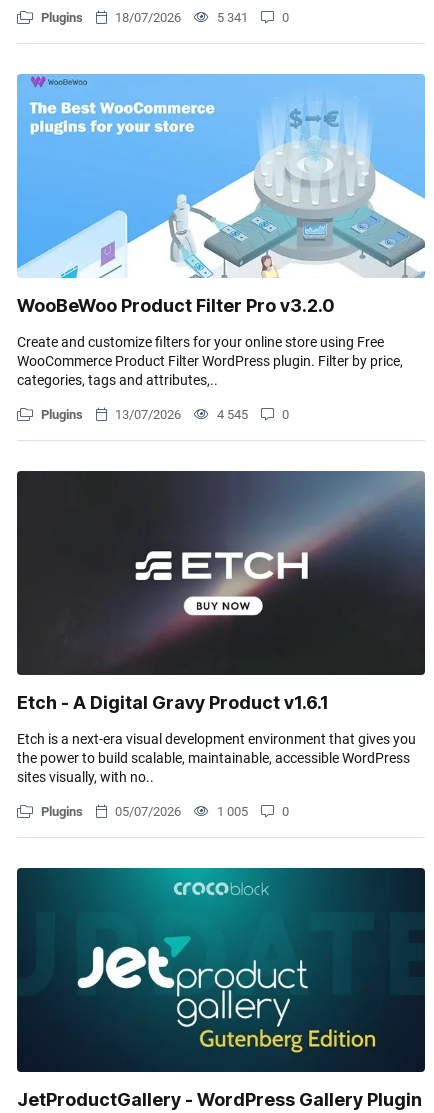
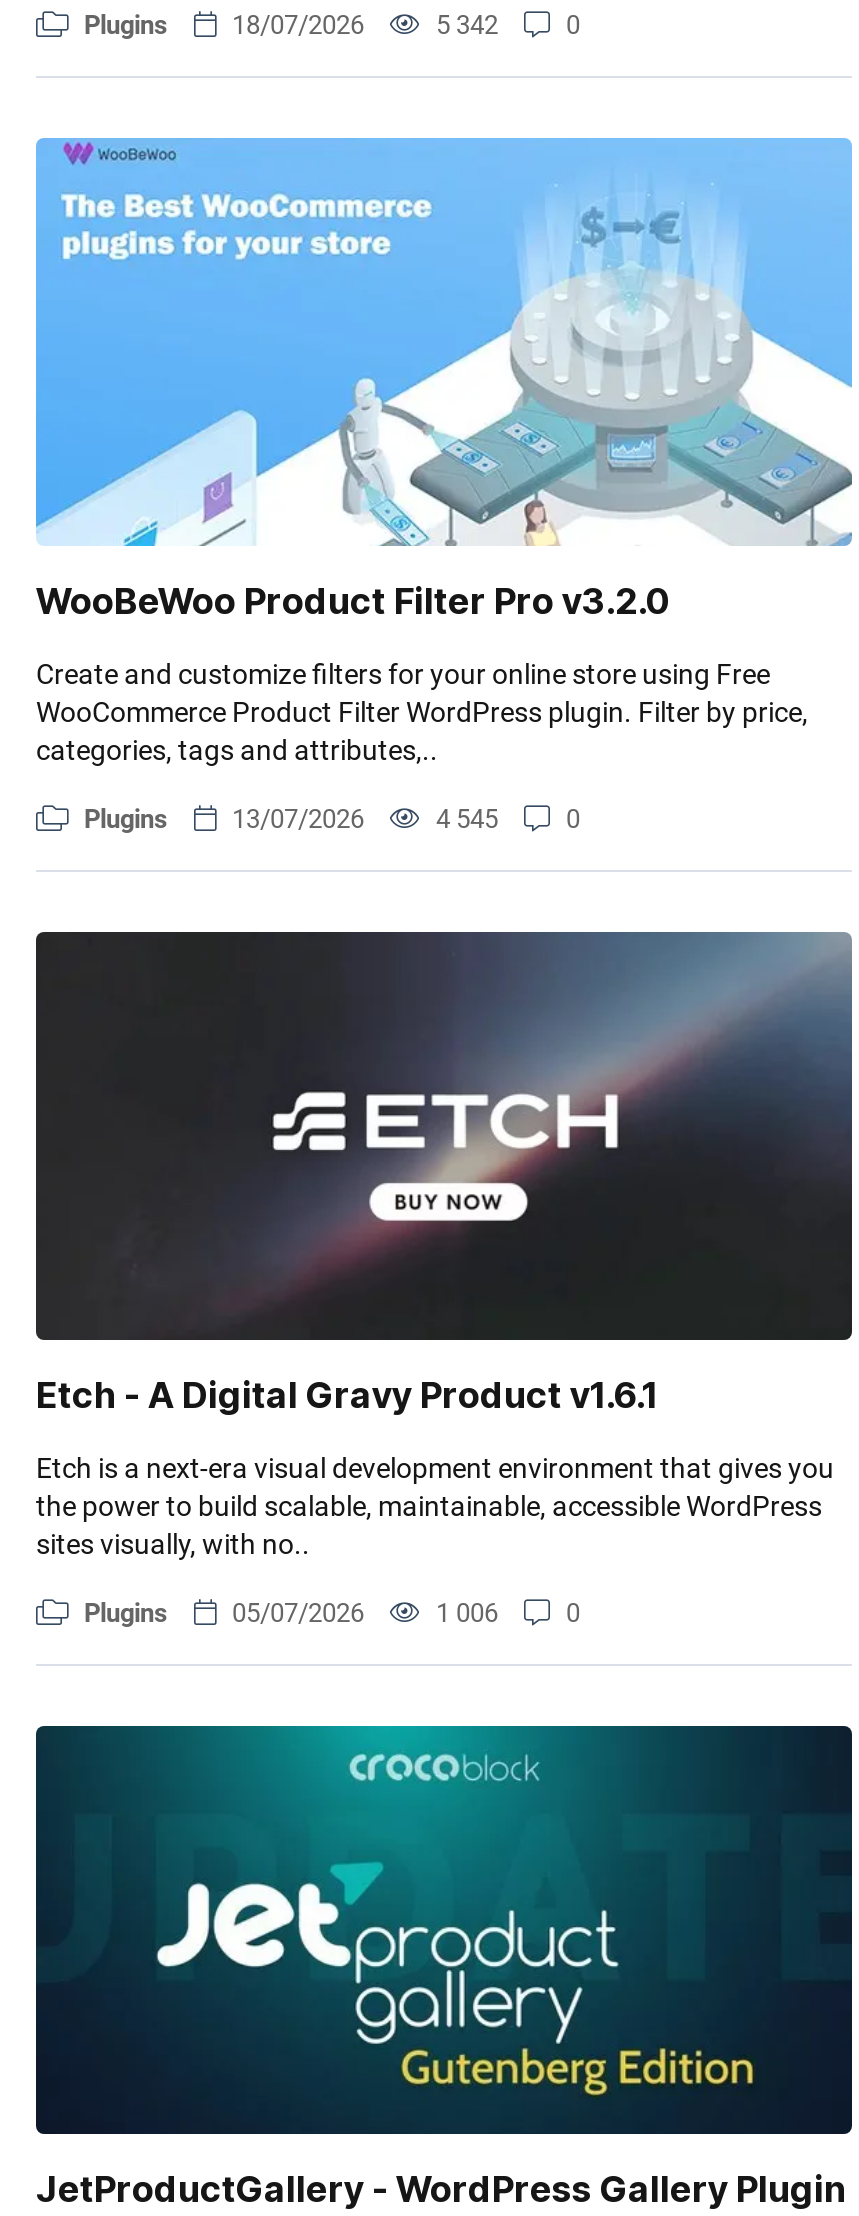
[217,10,248,25] 5 341 -> [436,10,498,40] 5 342
[217,804,248,819] 1 005 -> [436,1598,498,1628] 1 006

